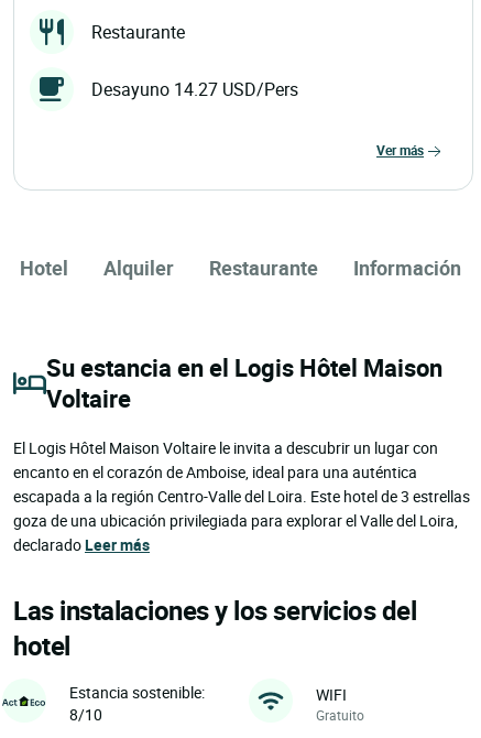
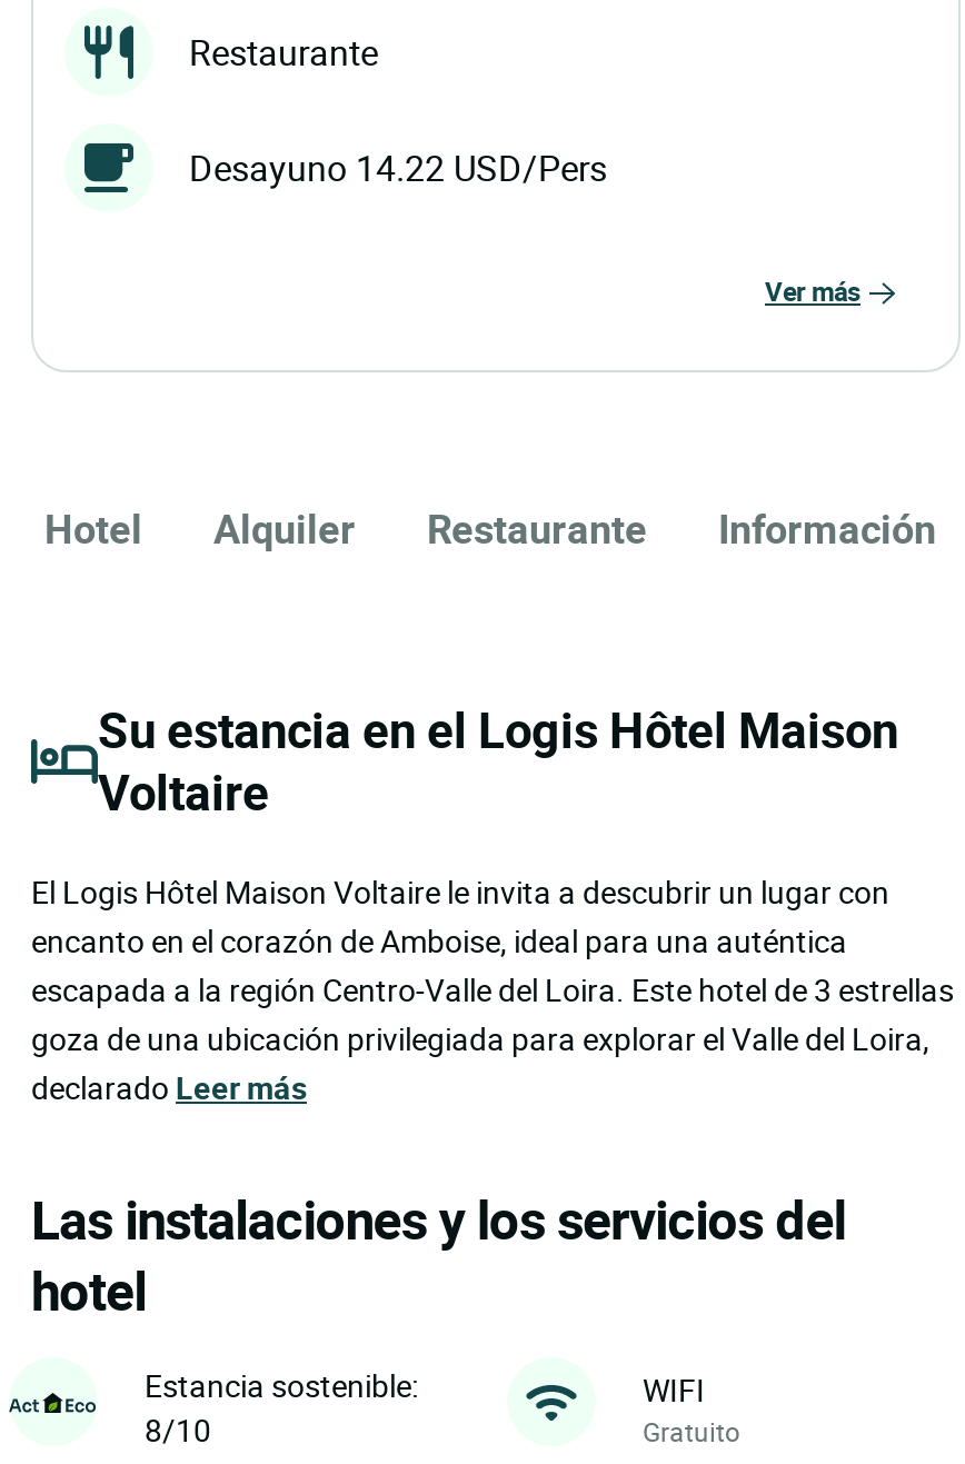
[91,77,298,101] Desayuno 14.27 USD/Pers -> [189,144,607,193] Desayuno 14.22 USD/Pers

